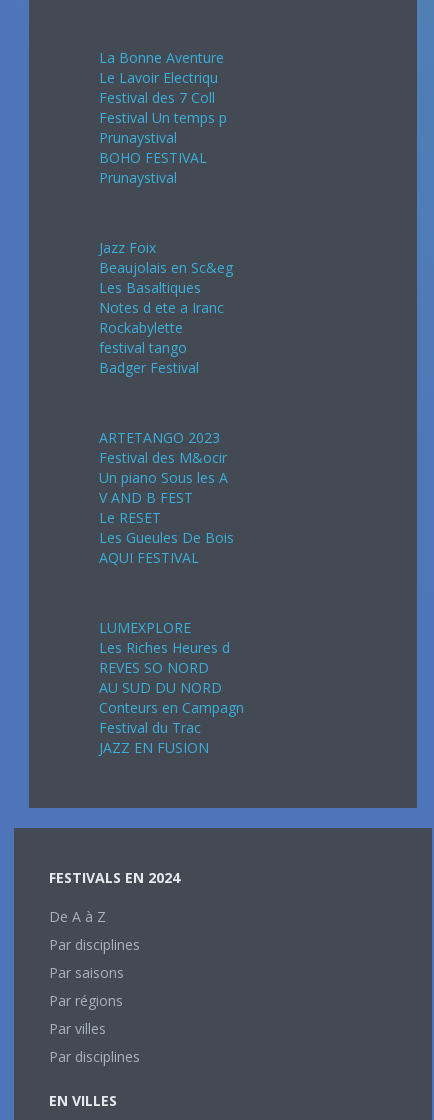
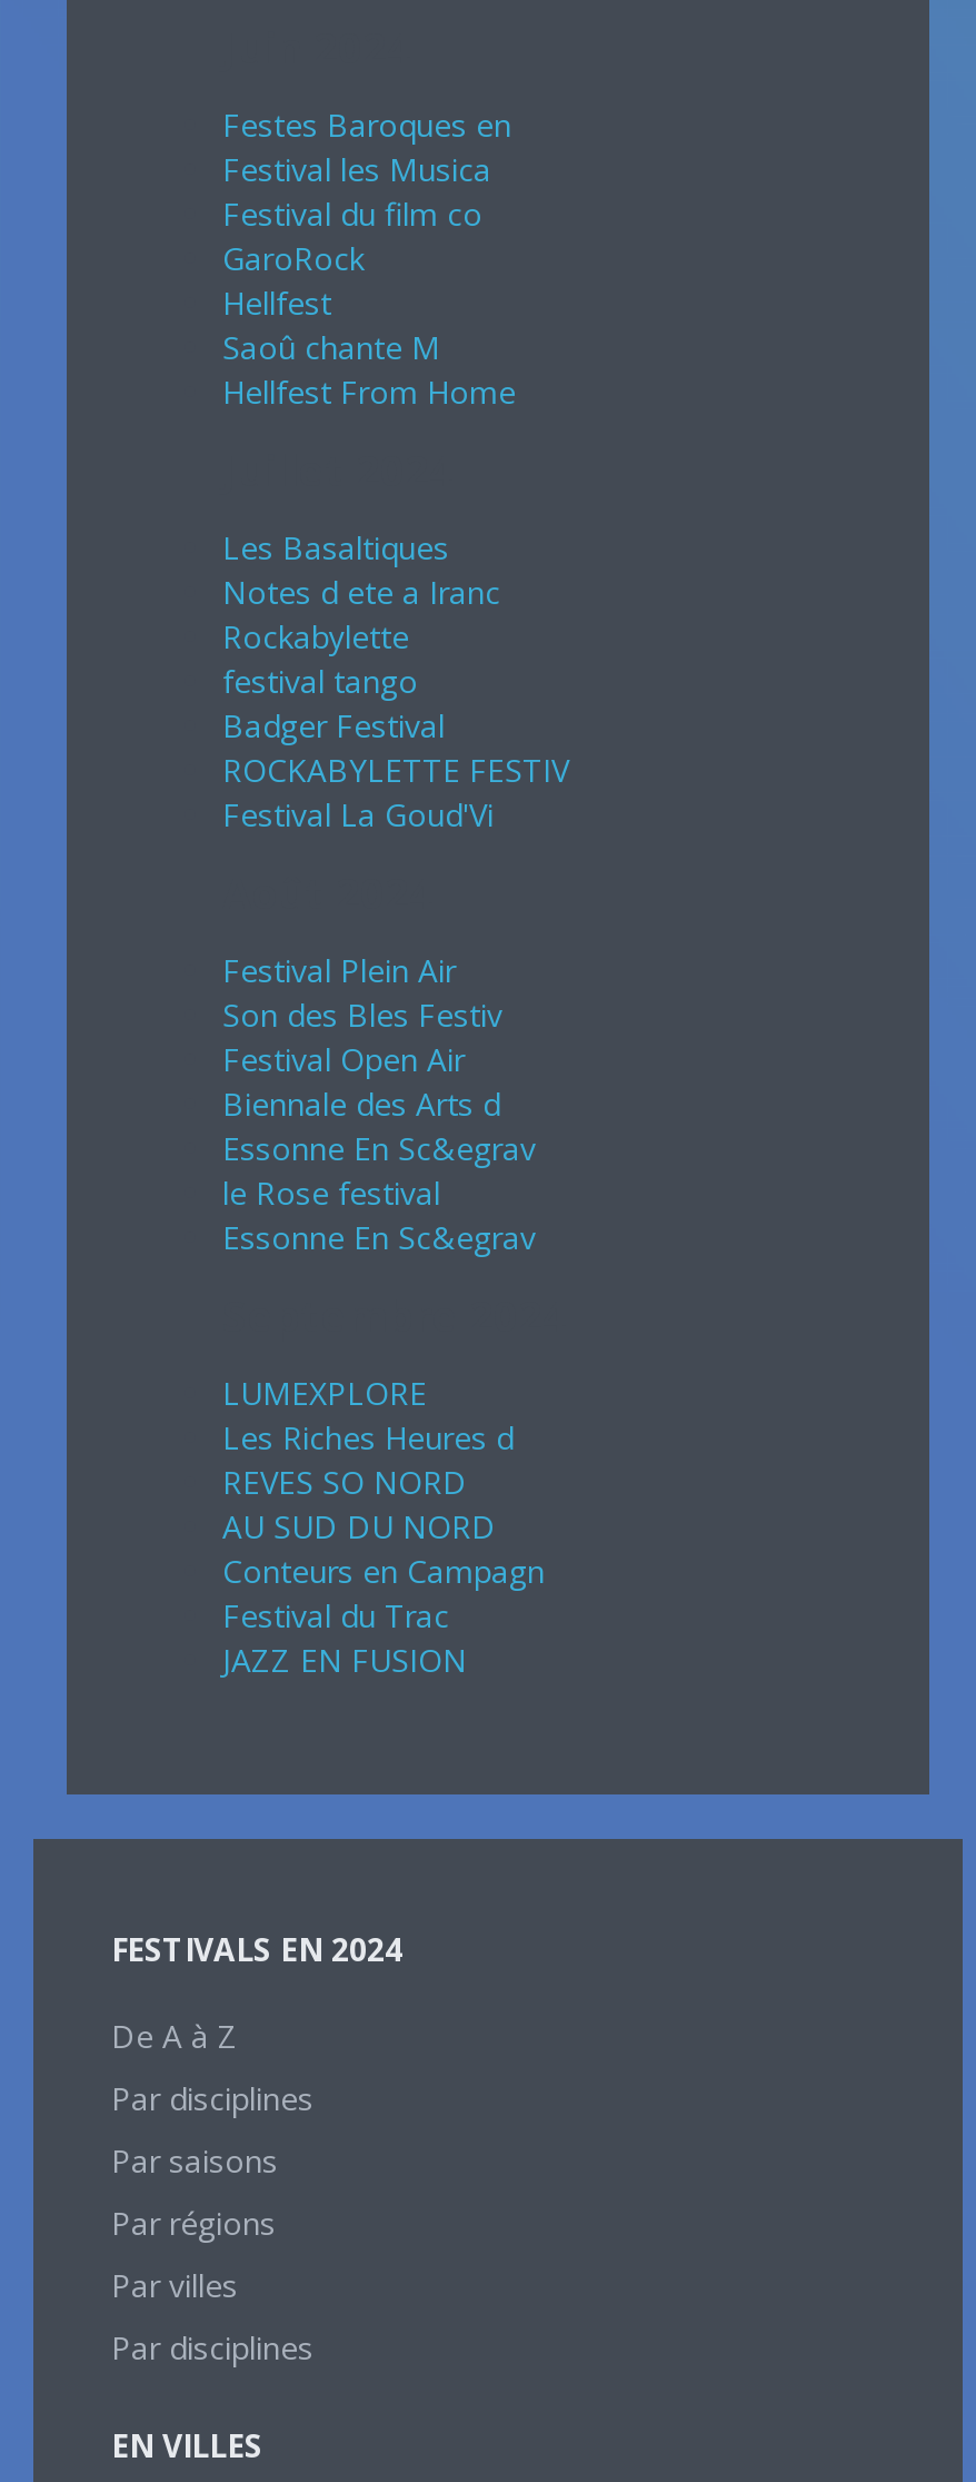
[99,48,227,187] La Bonne Aventure | Le Lavoir Electriqu | Festival des 7 Coll | Festival Un temps p | Prunaystival | BOHO FESTIVAL | Prunaystival -> [222,103,516,413] Festes Baroques en | Festival les Musica | Festival du film co | GaroRock | Hellfest | Saoû chante M | Hellfest From Home
[99,238,233,277] Jazz Foix | Beaujolais en Sc&eg -> none
moved [99,278,224,377] -> [222,526,500,746]: Les Basaltiques | Notes d ete a Iranc | Rockabylette | festival tango | Badger Festival
none -> [222,749,569,835] ROCKABYLETTE FESTIV | Festival La Goud'Vi
[99,428,234,567] ARTETANGO 2023 | Festival des M&ocir | Un piano Sous les A | V AND B FEST | Le RESET | Les Gueules De Bois | AQUI FESTIVAL -> [222,949,536,1258] Festival Plein Air | Son des Bles Festiv | Festival Open Air | Biennale des Arts d | Essonne En Sc&egrav | le Rose festival | Essonne En Sc&egrav

